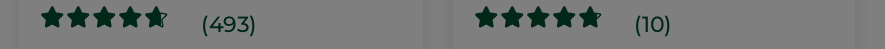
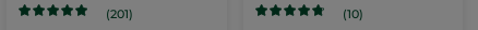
[201,11,257,39] (493) -> [106,7,133,22] (201)

